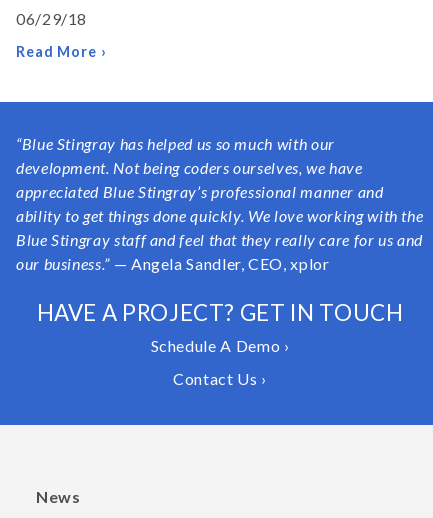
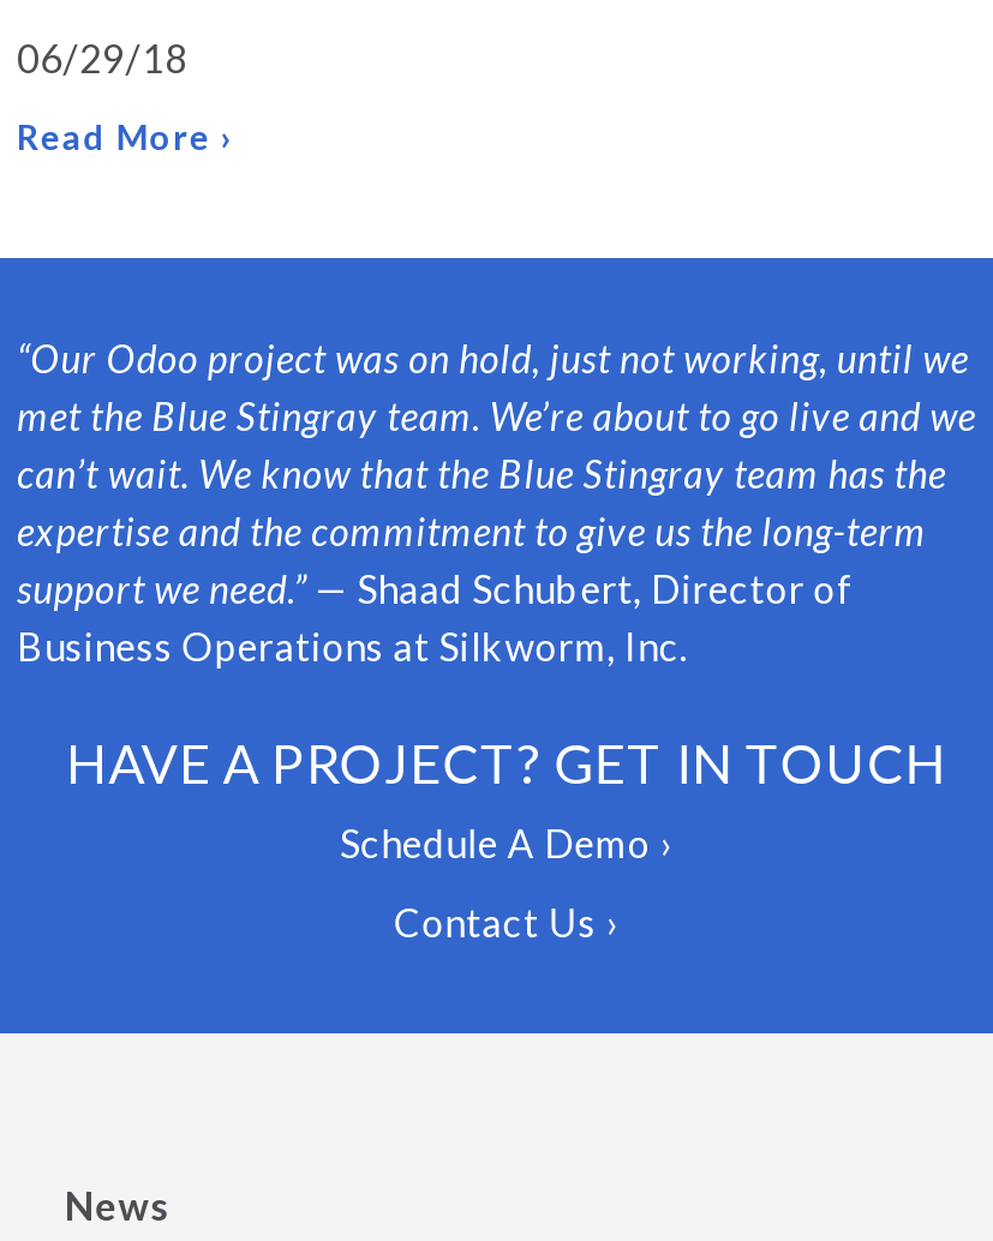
[16,134,423,273] “Blue Stingray has helped us so much with our | development. Not being coders ourselves, we have | appreciated Blue Stingray’s professional manner and | ability to get things done quickly. We love working with the | Blue Stingray staff and feel that they really care for us and | our business.” — Angela Sandler, CEO, xplor -> [17,335,976,669] “Our Odoo project was on hold, just not working, until we | met the Blue Stingray team. We’re about to go live and we | can’t wait. We know that the Blue Stingray team has the | expertise and the commitment to give us the long-term | support we need.” — Shaad Schubert, Director of | Business Operations at Silkworm, Inc.

